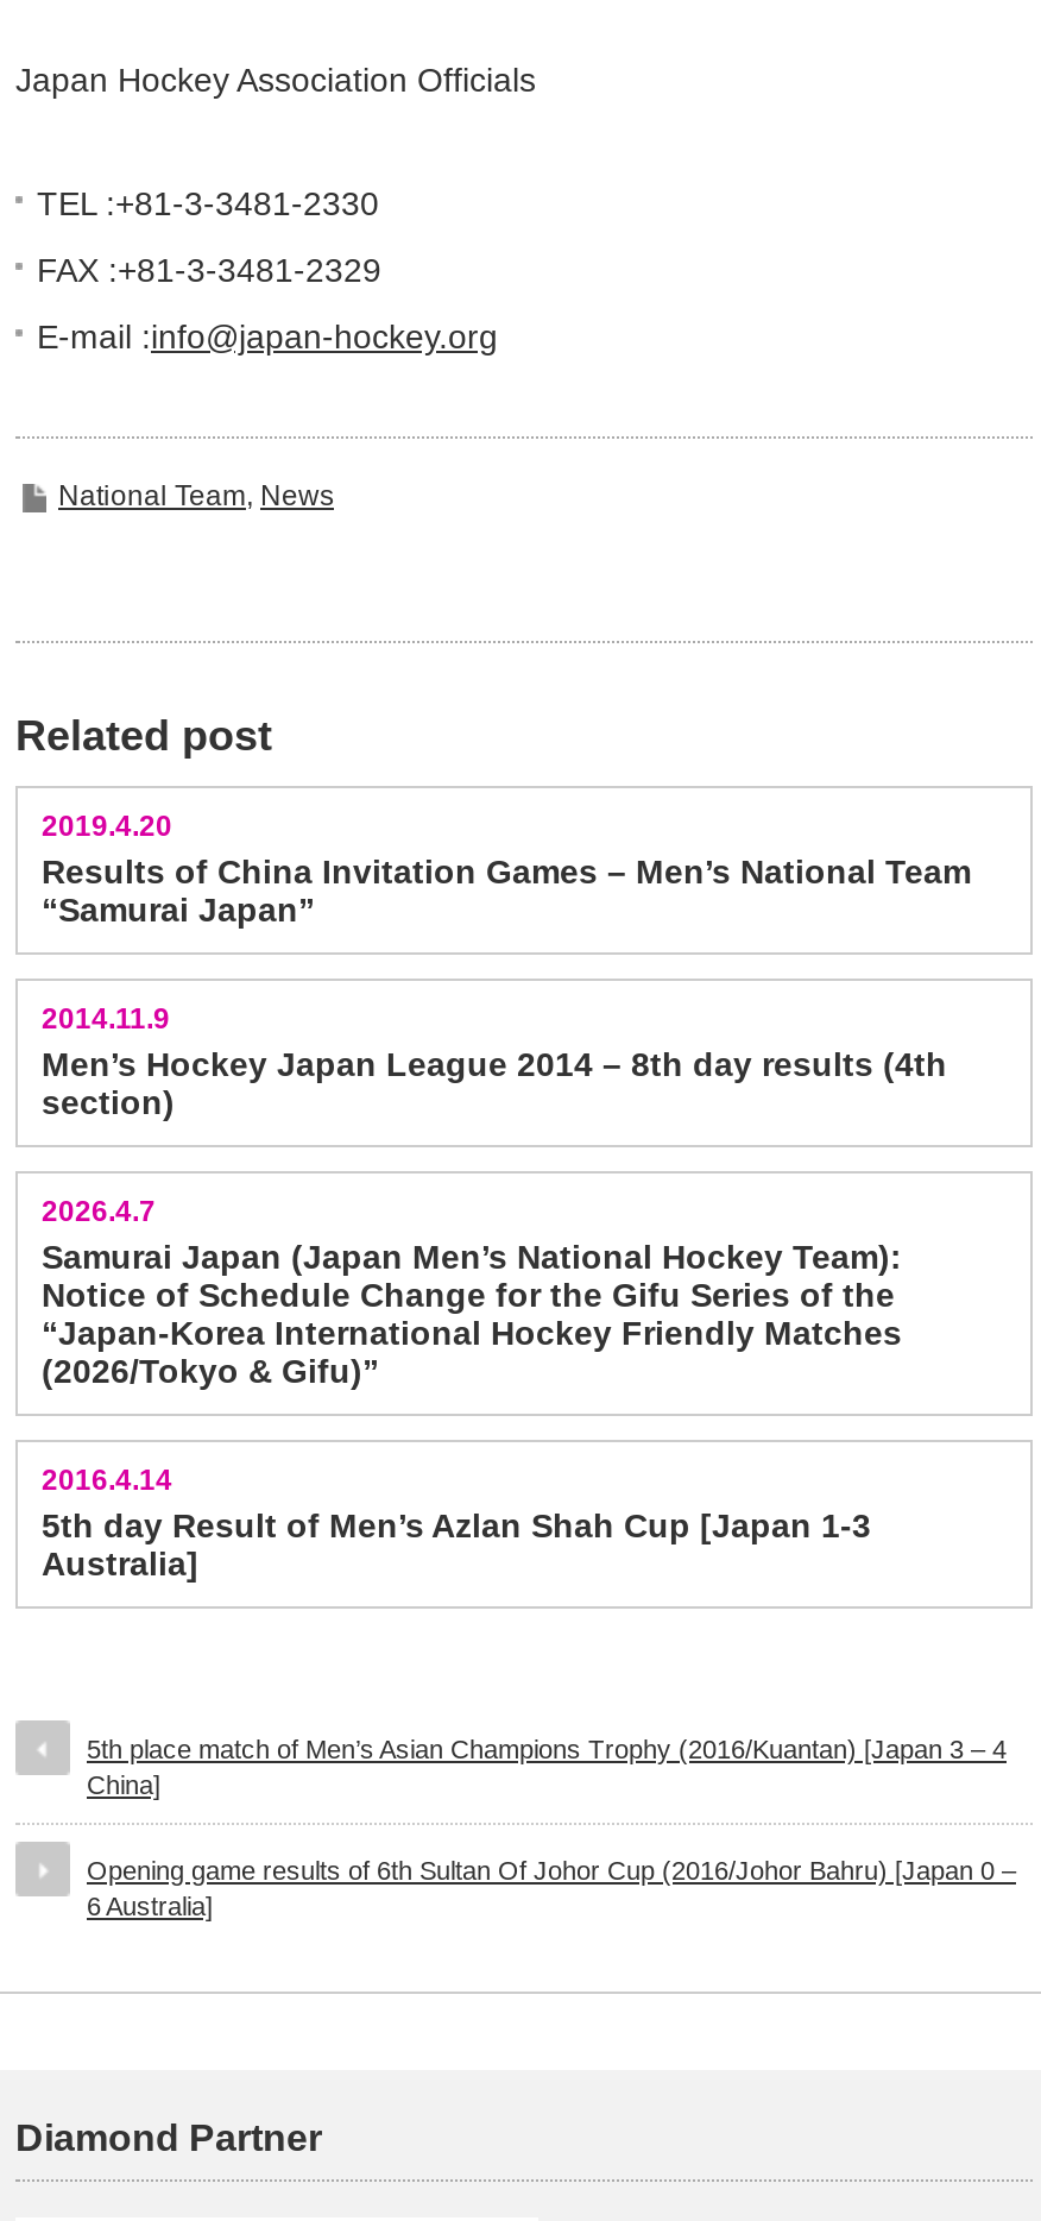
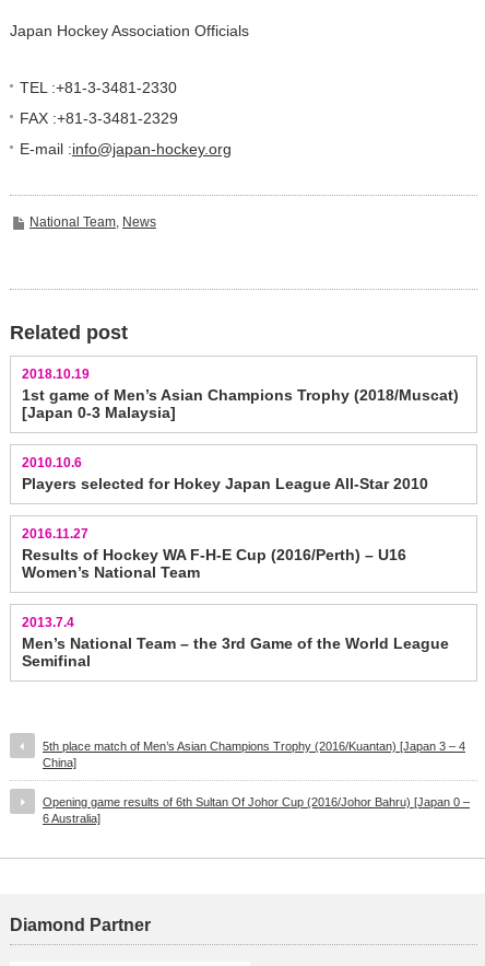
[42,810,971,929] 2019.4.20 | Results of China Invitation Games – Men’s National Team | “Samurai Japan” -> [22,366,459,421] 2018.10.19 | 1st game of Men’s Asian Champions Trophy (2018/Muscat) | [Japan 0-3 Malaysia]
[42,1002,947,1121] 2014.11.9 | Men’s Hockey Japan League 2014 – 8th day results (4th | section) -> [22,455,428,492] 2010.10.6 | Players selected for Hokey Japan League All-Star 2010
[42,1195,902,1390] 2026.4.7 | Samurai Japan (Japan Men’s National Hockey Team): | Notice of Schedule Change for the Gifu Series of the | “Japan-Korea International Hockey Friendly Matches | (2026/Tokyo & Gifu)” -> [22,526,406,581] 2016.11.27 | Results of Hockey WA F-H-E Cup (2016/Perth) – U16 | Women’s National Team
[42,1464,871,1583] 2016.4.14 | 5th day Result of Men’s Azlan Shah Cup [Japan 1-3 | Australia] -> [22,615,449,670] 2013.7.4 | Men’s National Team – the 3rd Game of the World League | Semifinal

